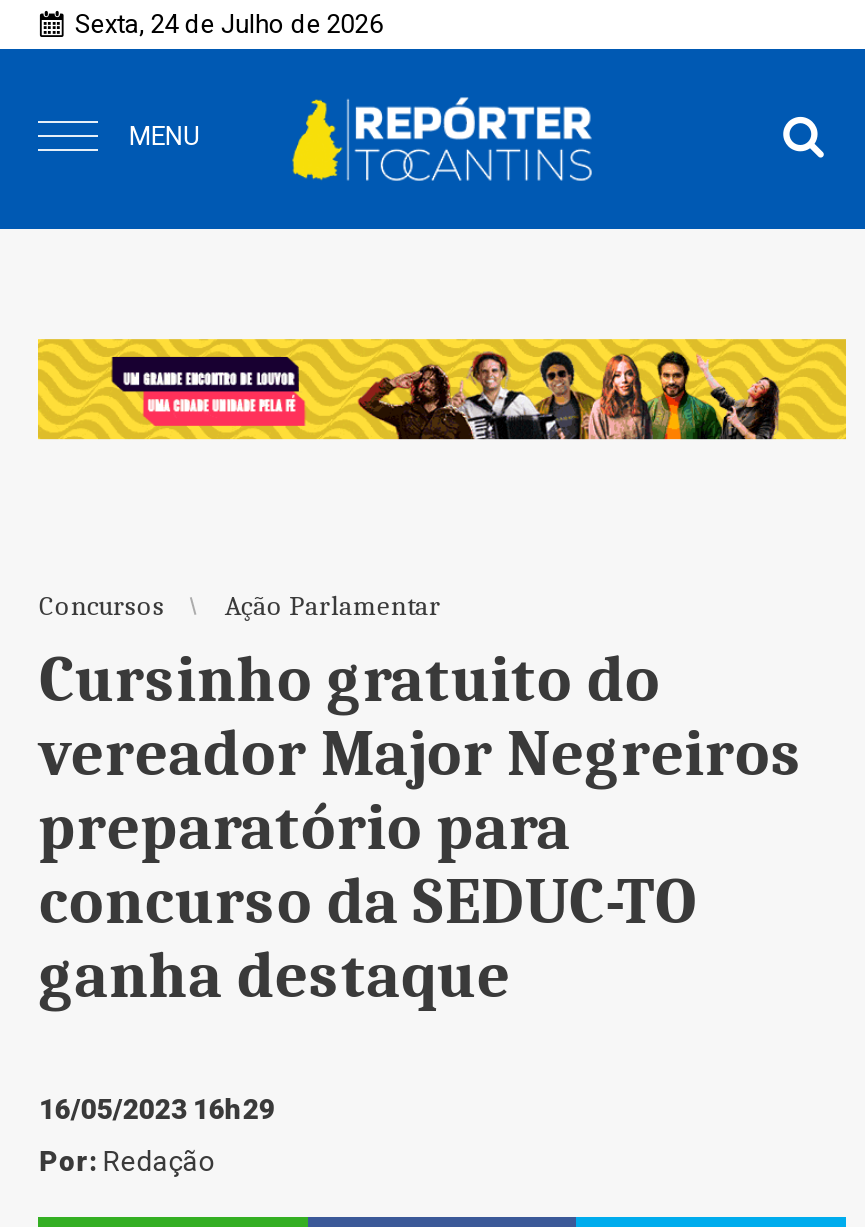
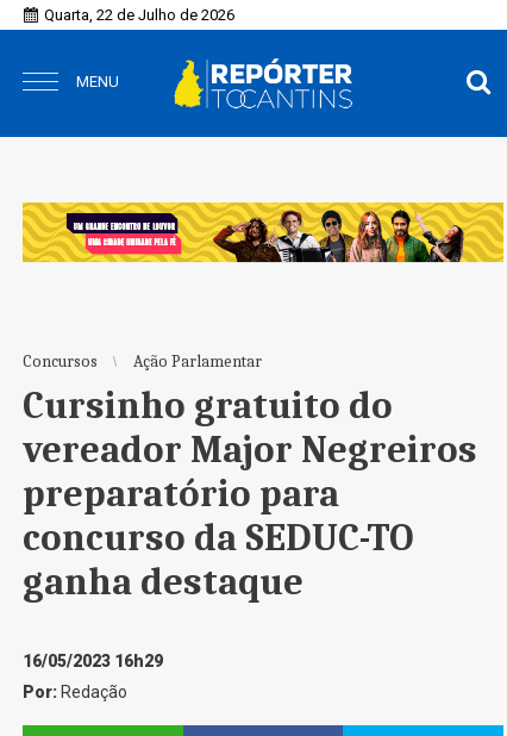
[75,9,383,39] Sexta, 24 de Julho de 2026 -> [45,6,235,24] Quarta, 22 de Julho de 2026

